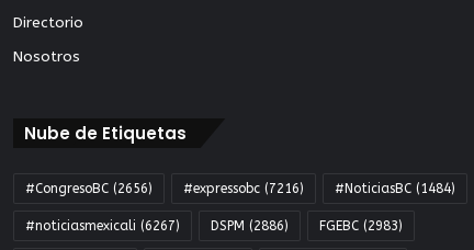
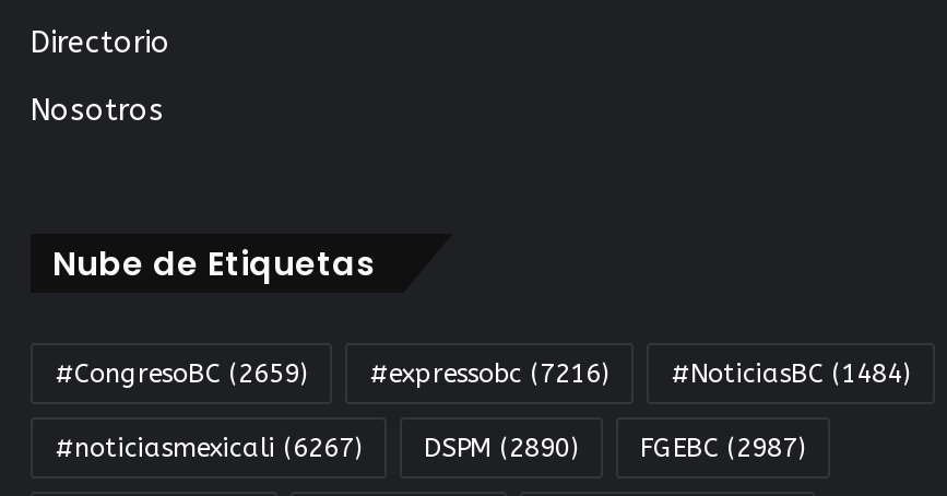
[25,181,455,196] #CongresoBC (2656) #expressobc (7216) #NoticiasBC (1484) -> [55,359,911,389] #CongresoBC (2659) #expressobc (7216) #NoticiasBC (1484)
[211,218,289,234] DSPM (2886) -> [424,433,579,464] DSPM (2890)
[319,218,403,234] FGEBC (2983) -> [640,433,806,464] FGEBC (2987)

